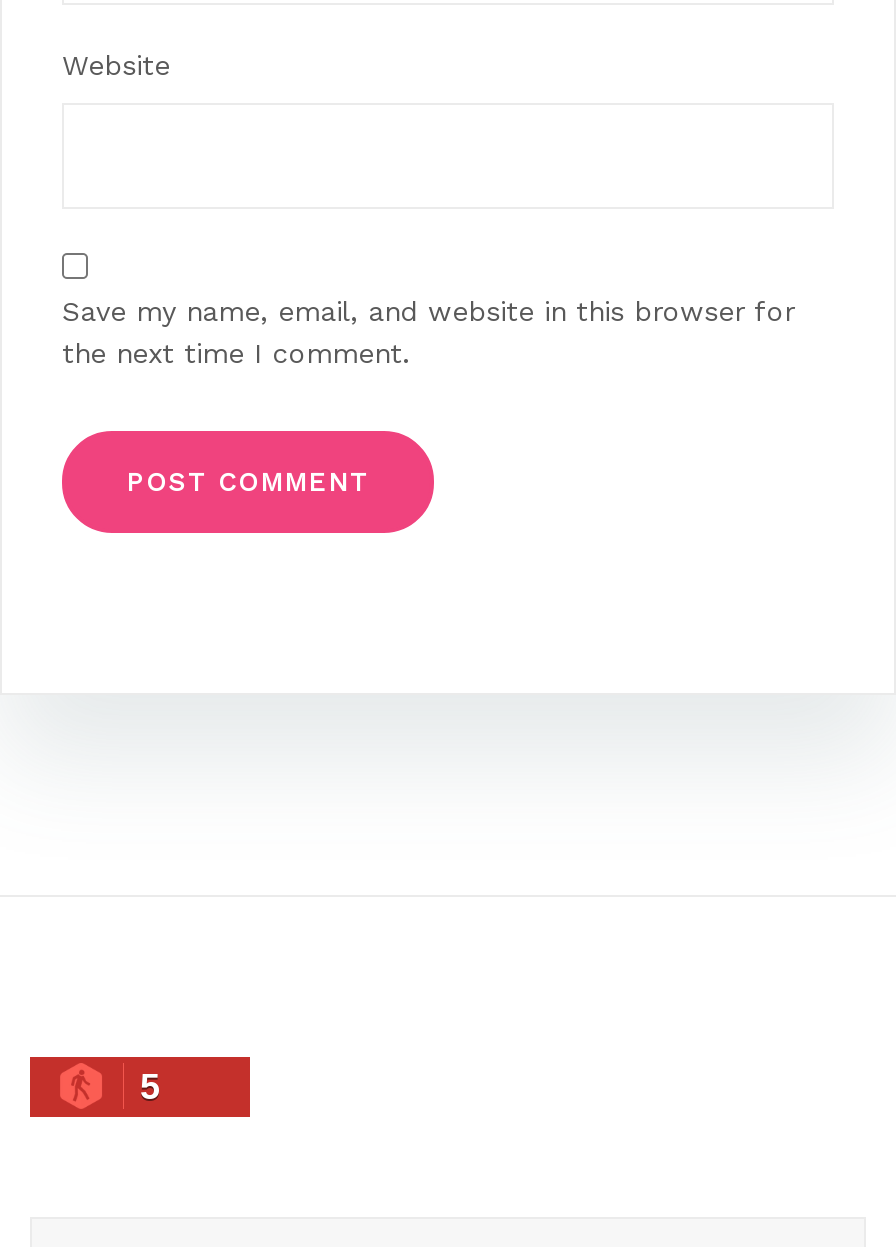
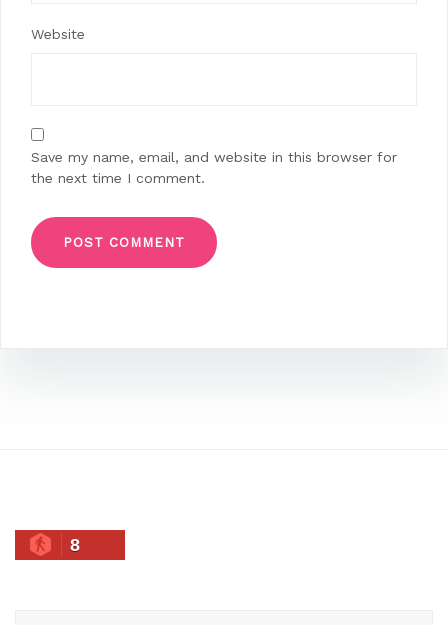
[140,1067,156,1107] 5 -> [70,535,78,555] 8

